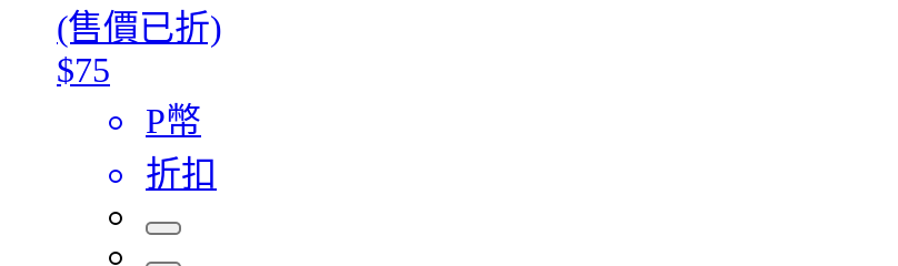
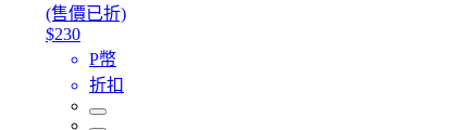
[57,51,110,89] $75 -> [46,25,80,43] $230

